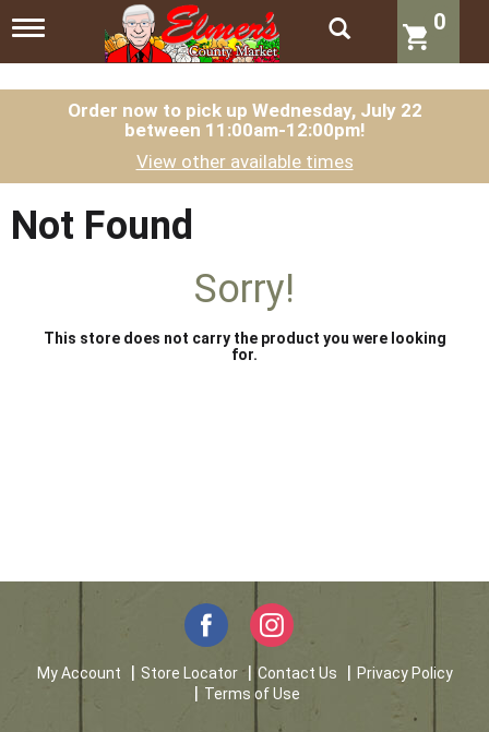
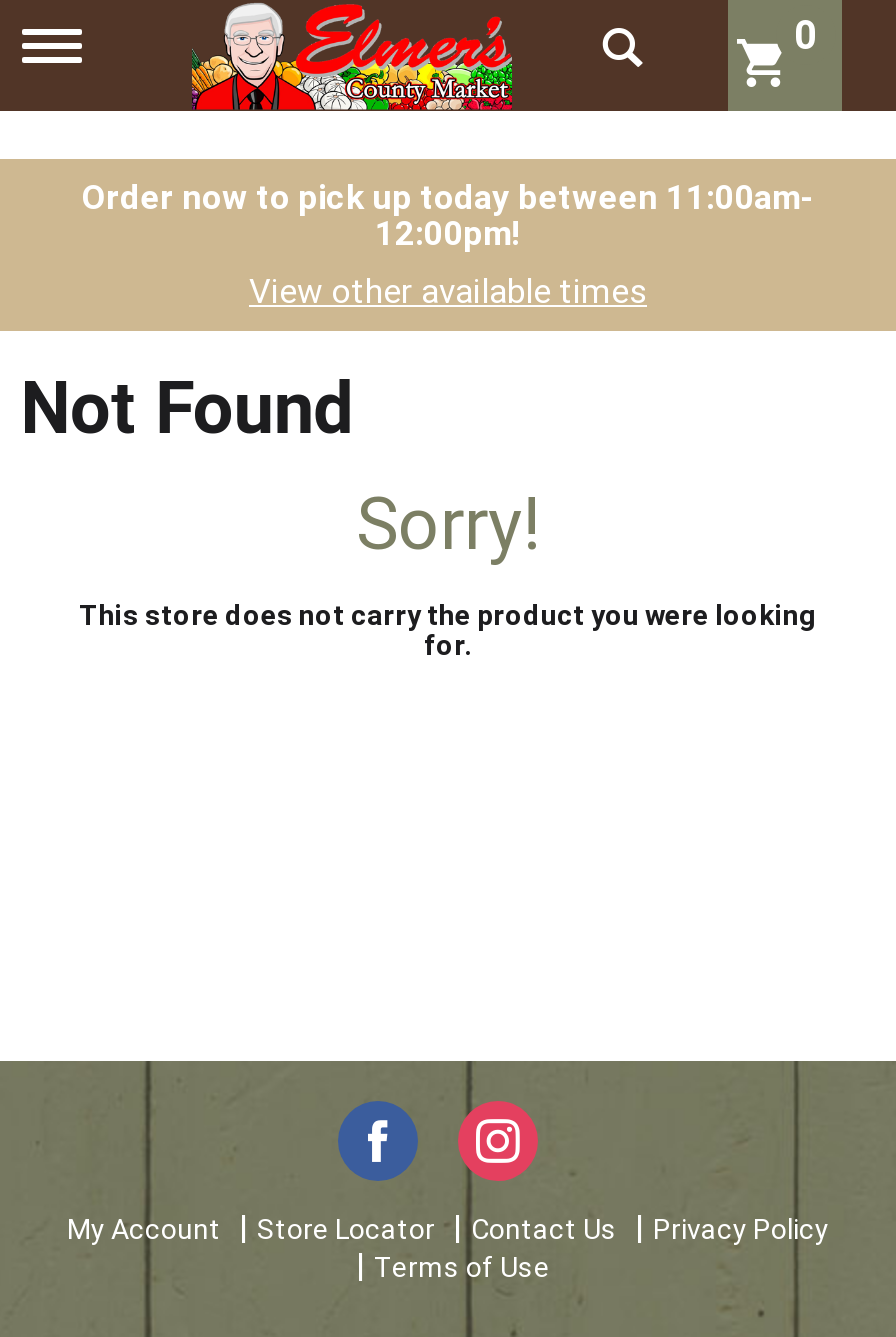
[67,100,422,141] Order now to pick up Wednesday, July 22 | between 11:00am-12:00pm! -> [82,178,814,254] Order now to pick up today between 11:00am- | 12:00pm!

